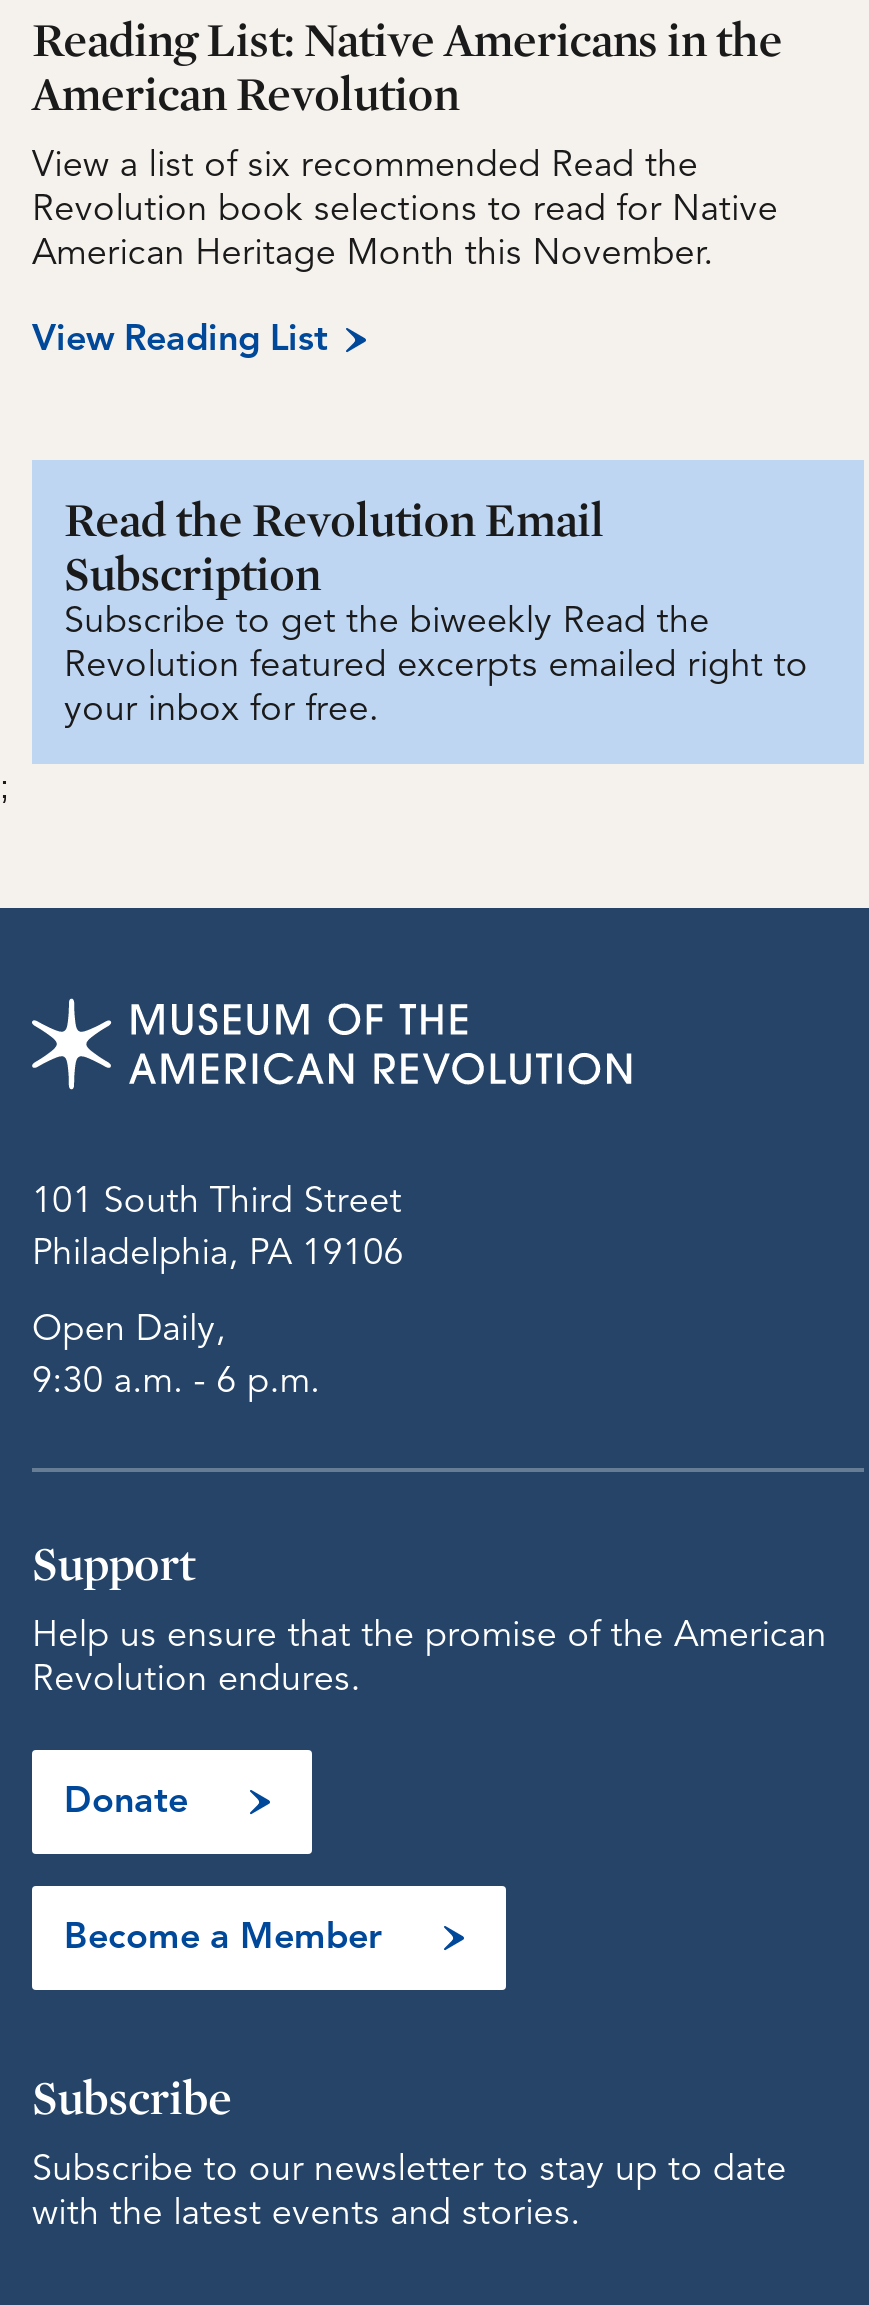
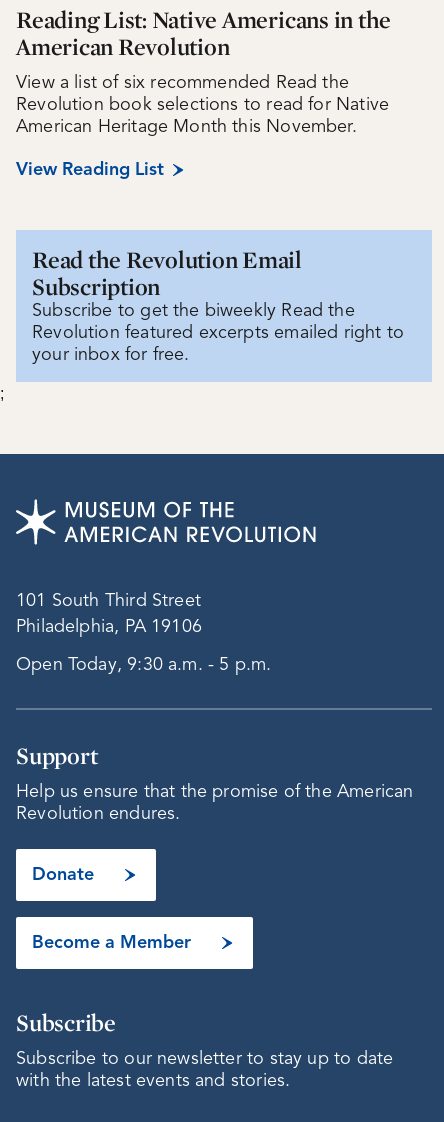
[32,1313,320,1401] Open Daily, | 9:30 a.m. - 6 p.m. -> [16,656,271,674] Open Today, 9:30 a.m. - 5 p.m.

